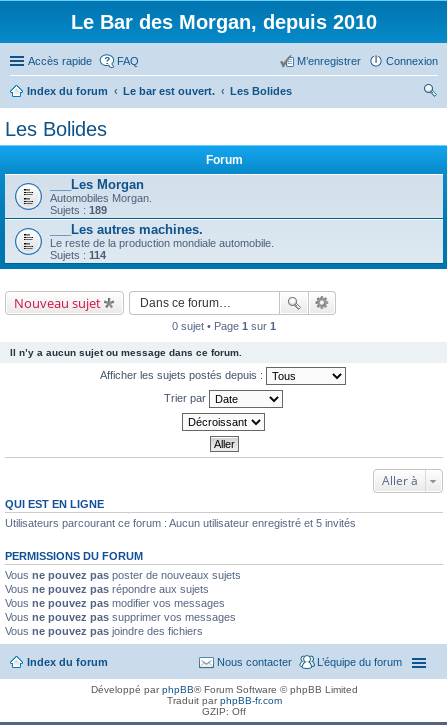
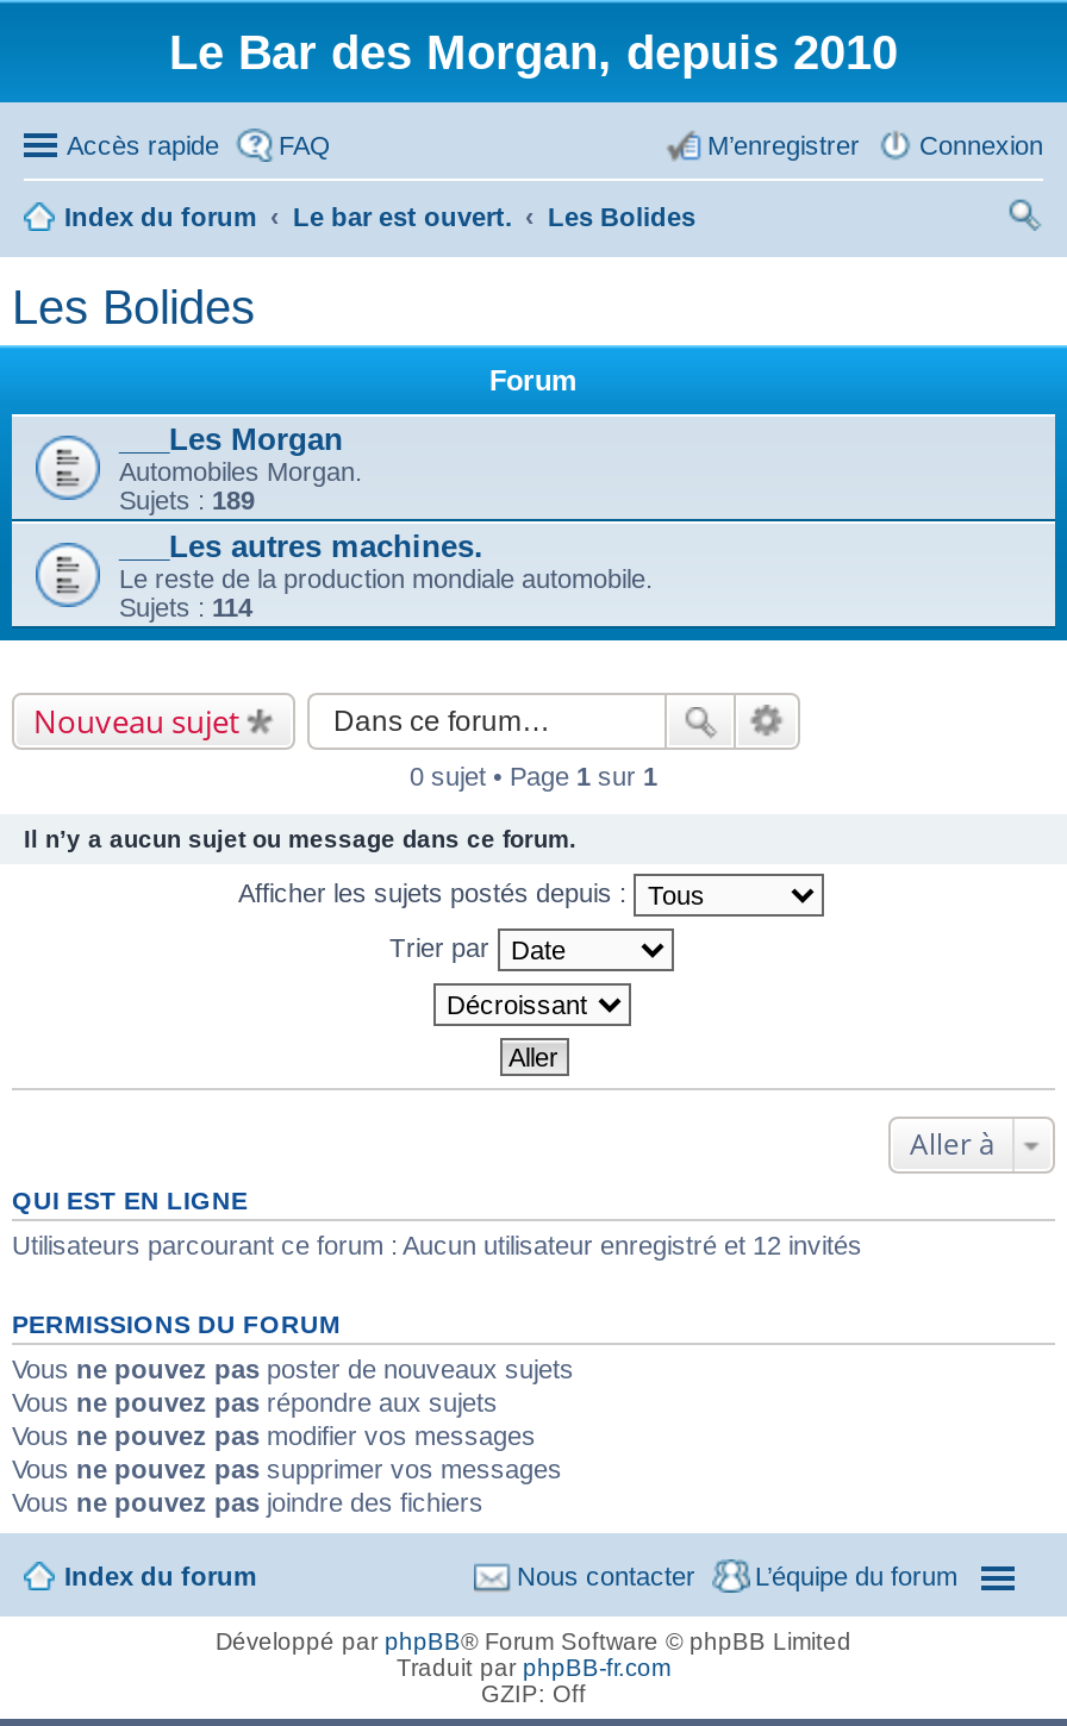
[5,517,356,529] Utilisateurs parcourant ce forum : Aucun utilisateur enregistré et 5 invités -> [12,1231,862,1259] Utilisateurs parcourant ce forum : Aucun utilisateur enregistré et 12 invités

